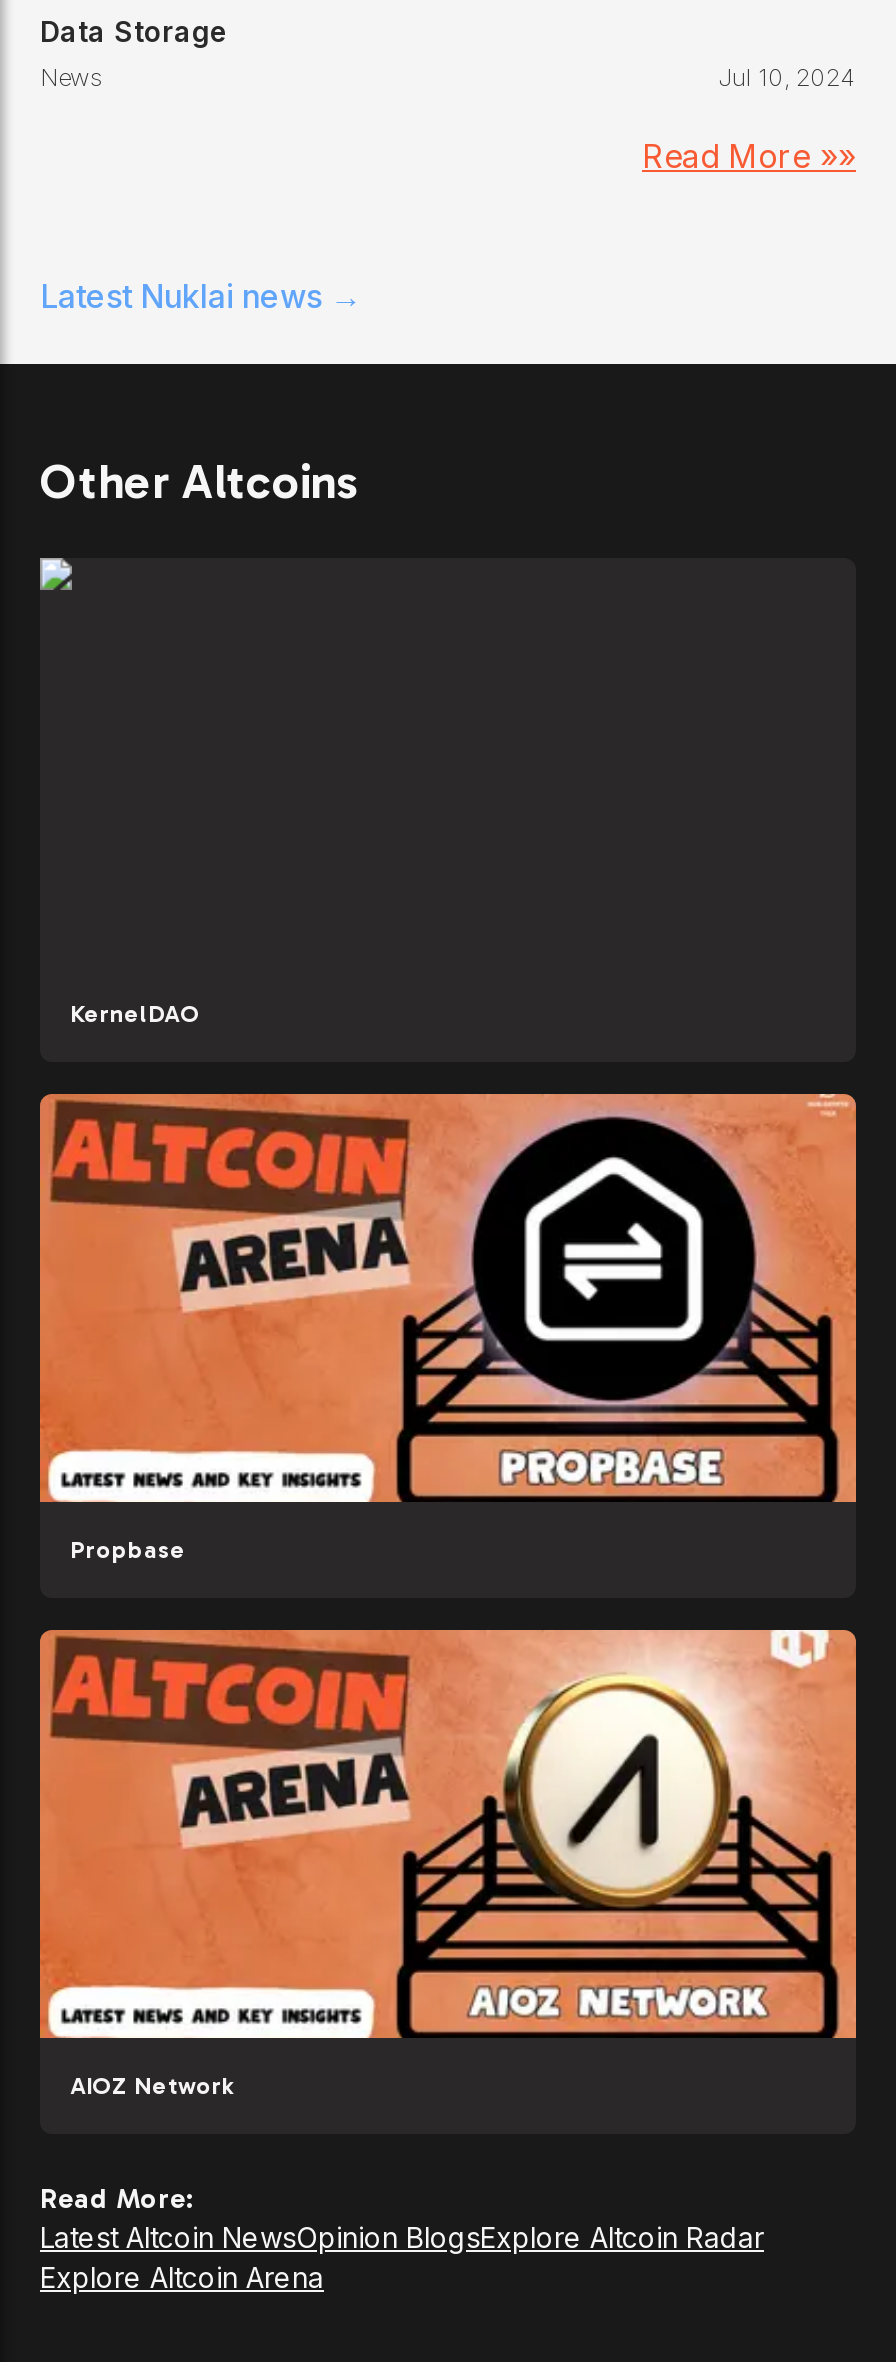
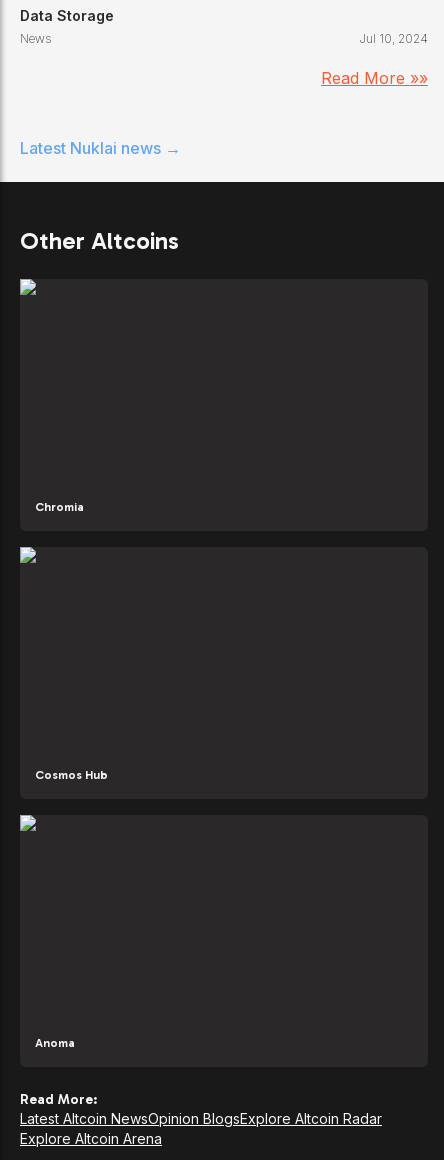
[70,1000,200,1028] KernelDAO -> [35,500,84,514] Chromia
[38,1092,858,1504] [image] -> none
[70,1536,186,1564] Propbase -> [35,768,108,782] Cosmos Hub
[38,1628,858,2040] [image] -> none
[70,2072,234,2100] AIOZ Network -> [35,1036,75,1050] Anoma

